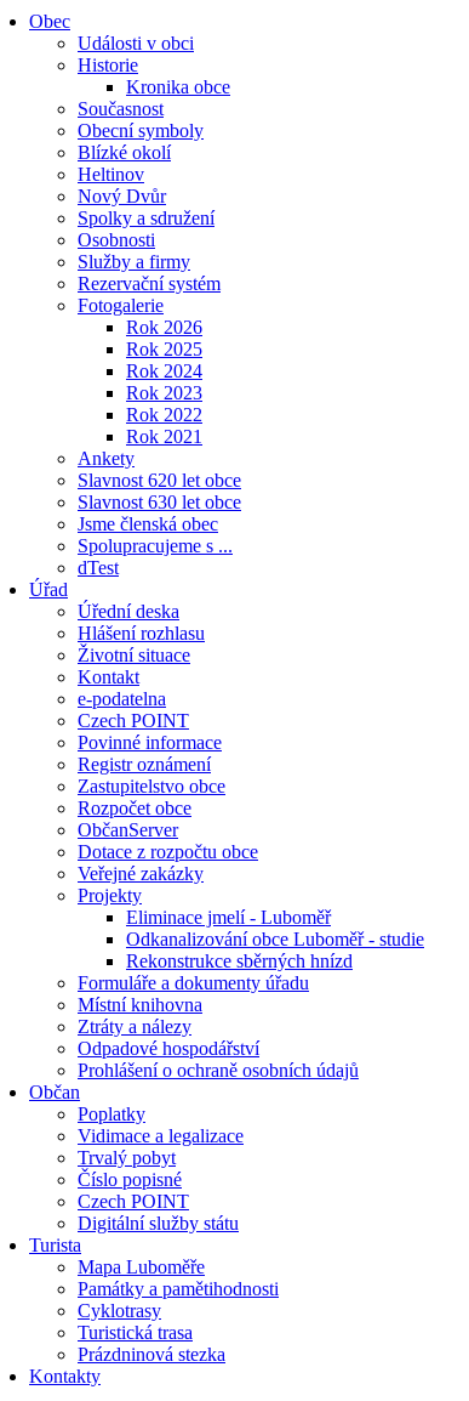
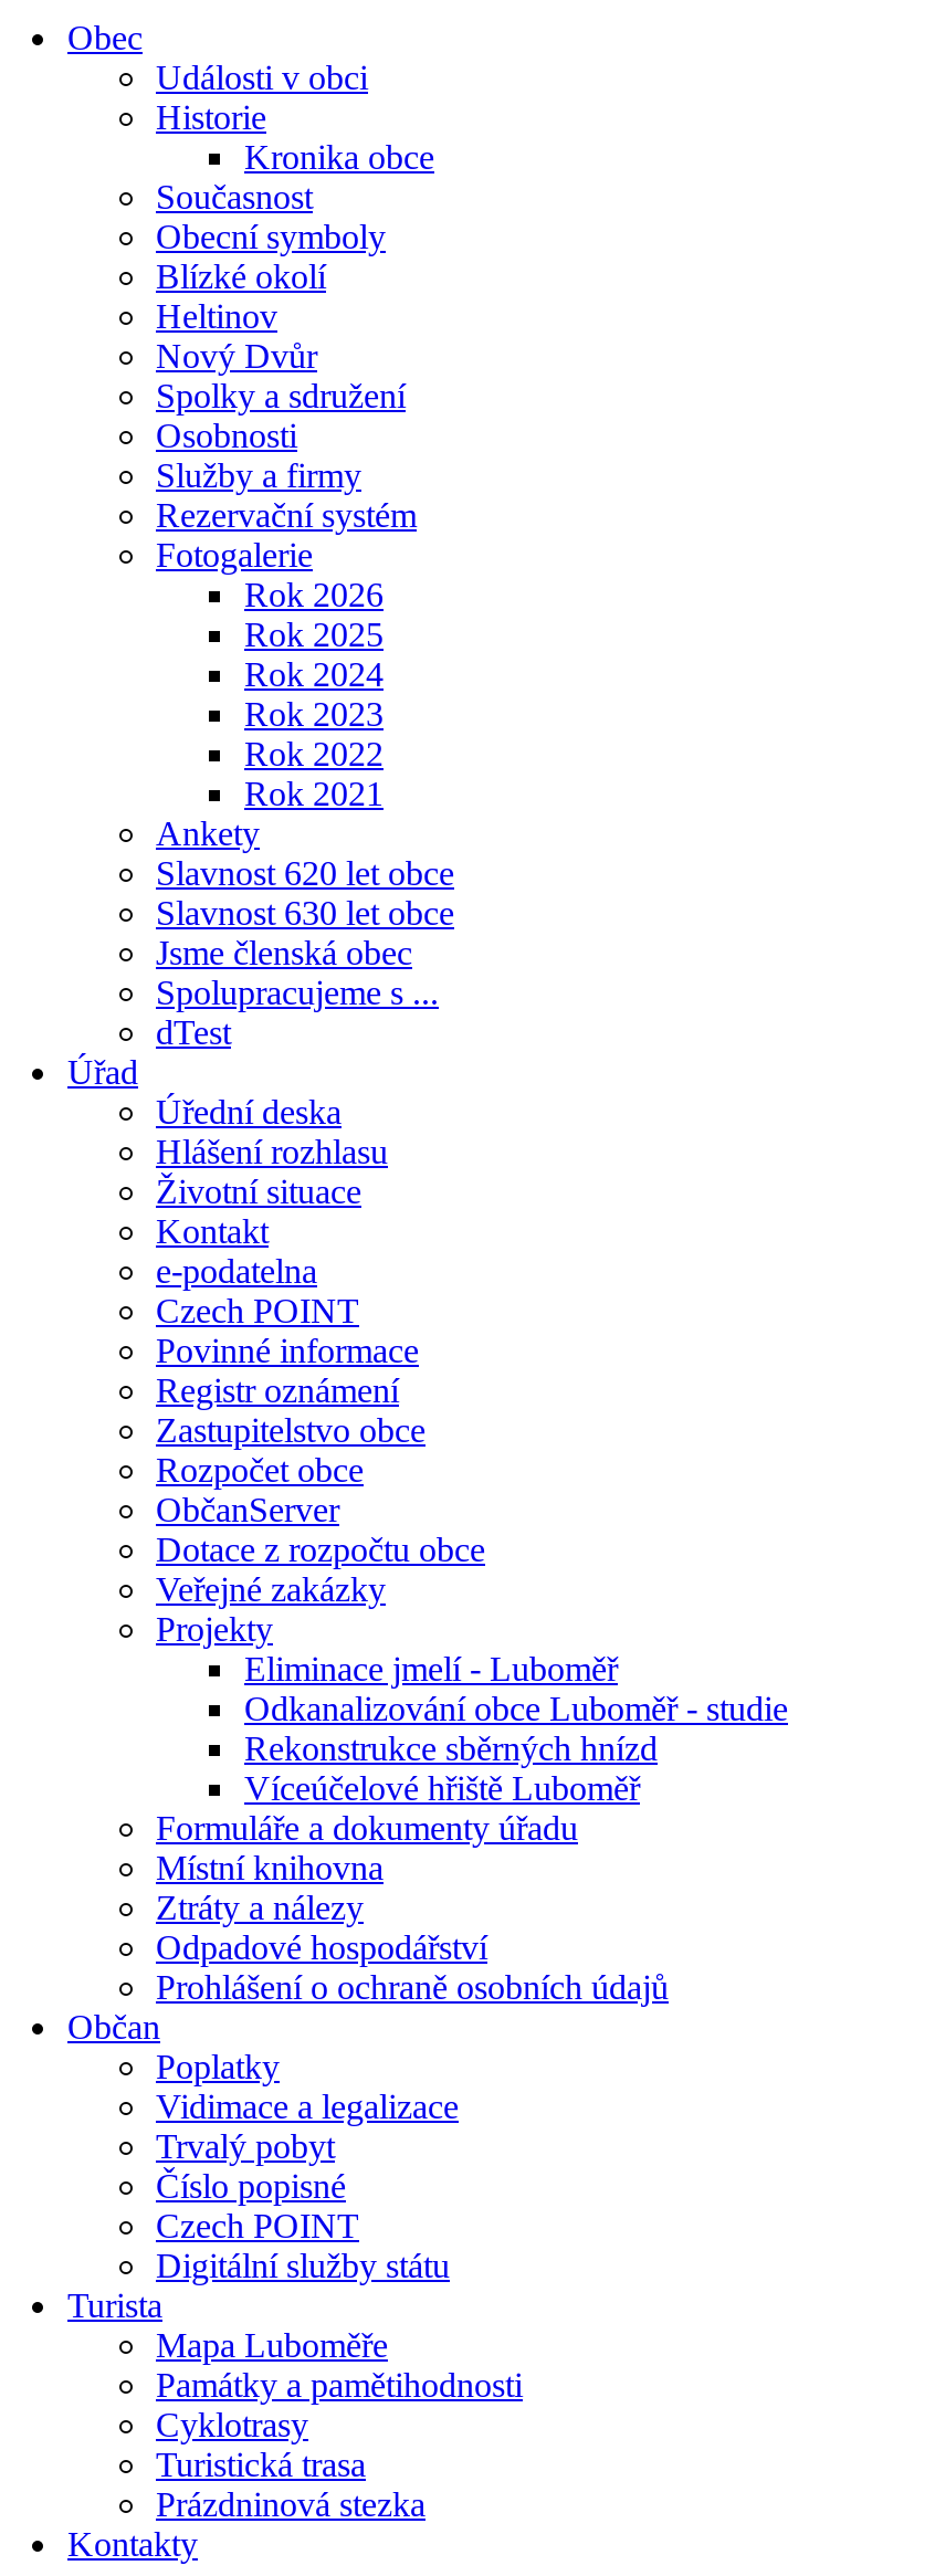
none -> [244,1769,640,1807] Víceúčelové hřiště Luboměř

